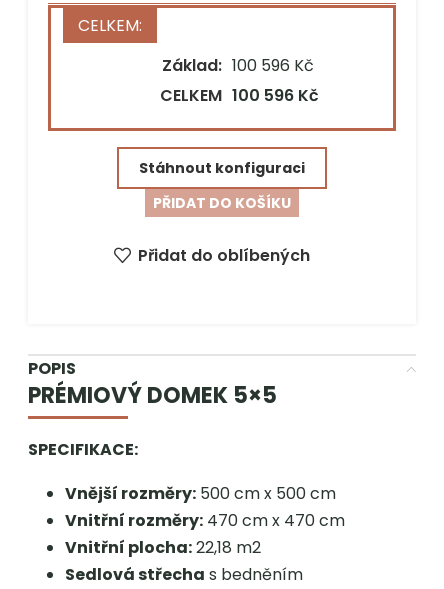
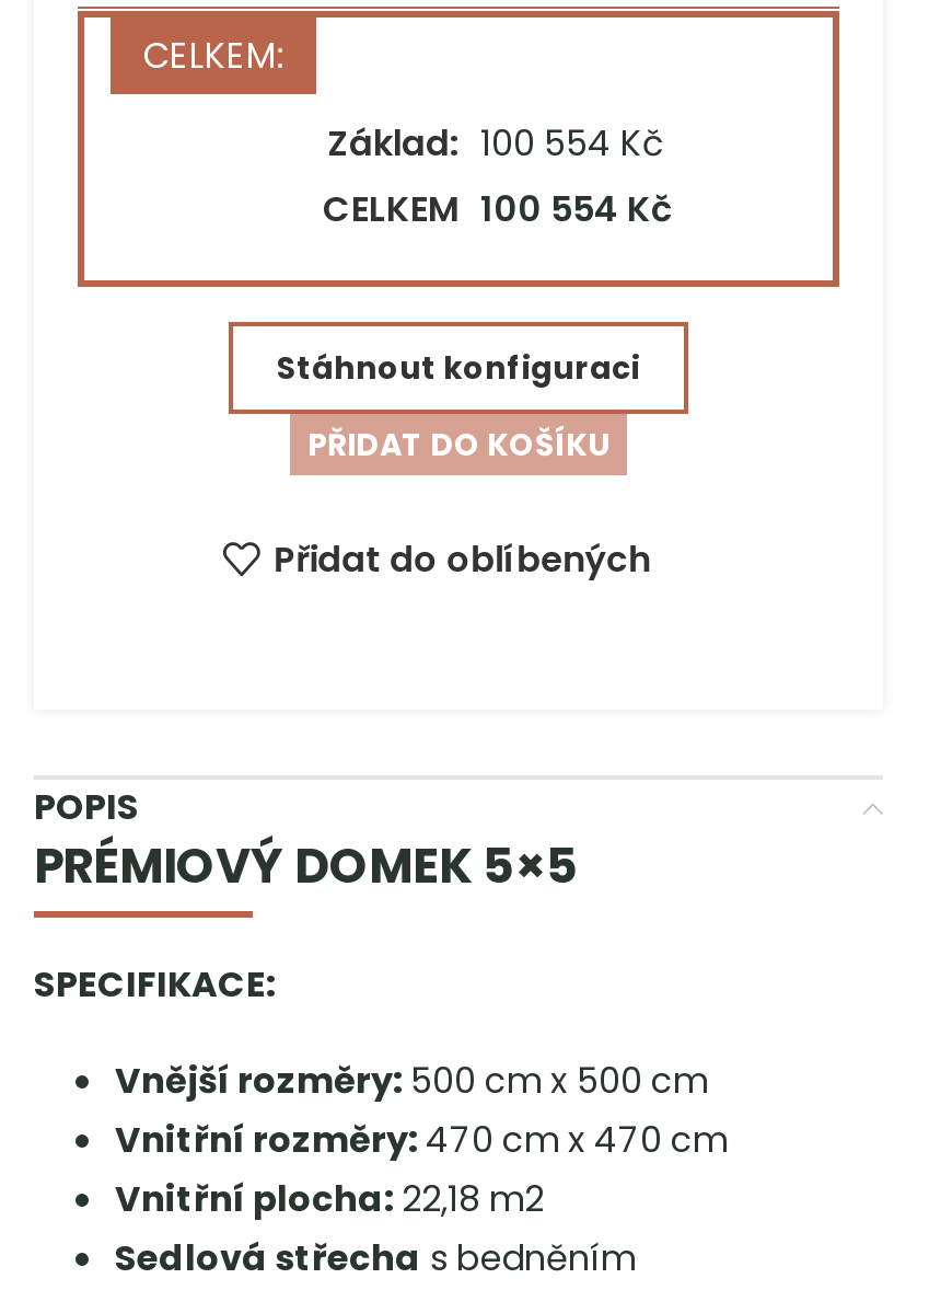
[162,54,314,77] Základ: 100 596 Kč -> [327,118,664,169] Základ: 100 554 Kč
[160,84,319,107] CELKEM 100 596 Kč -> [323,184,673,234] CELKEM 100 554 Kč

